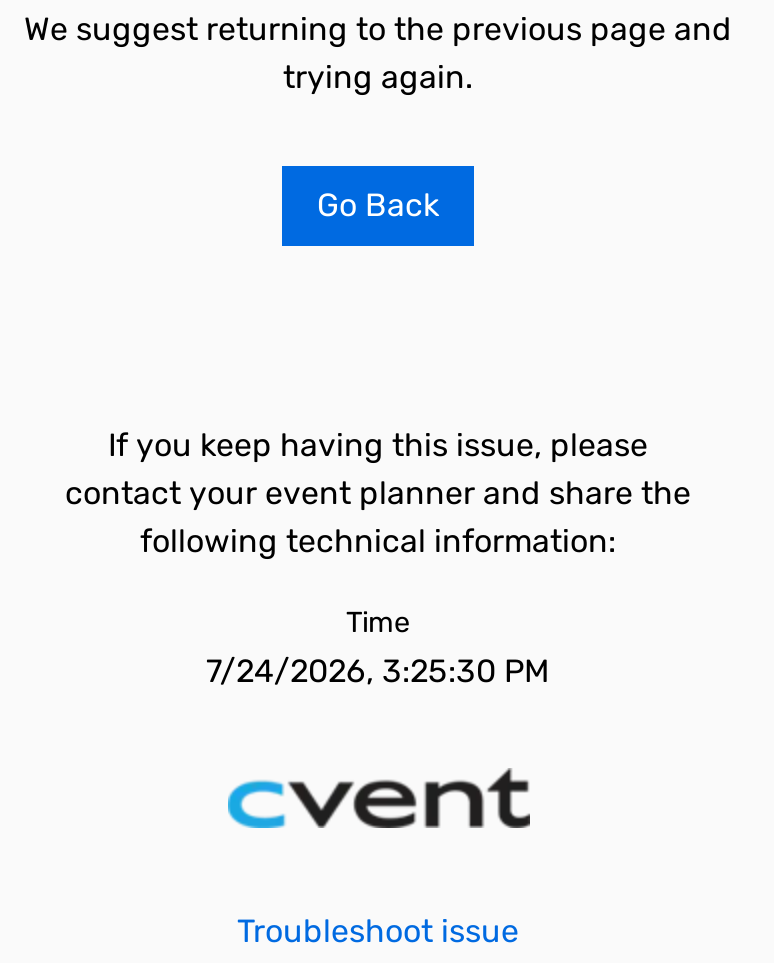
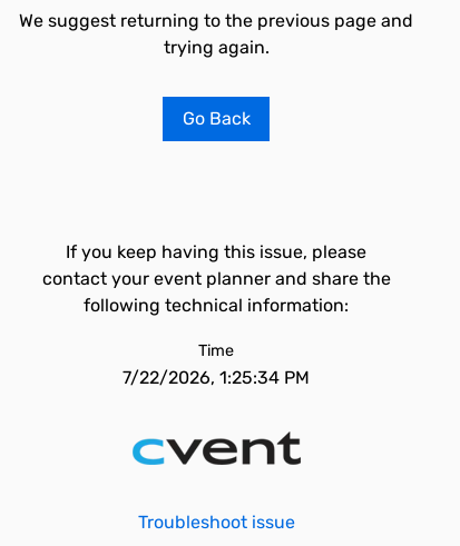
[206,652,550,690] 7/24/2026, 3:25:30 PM -> [123,367,310,388] 7/22/2026, 1:25:34 PM

